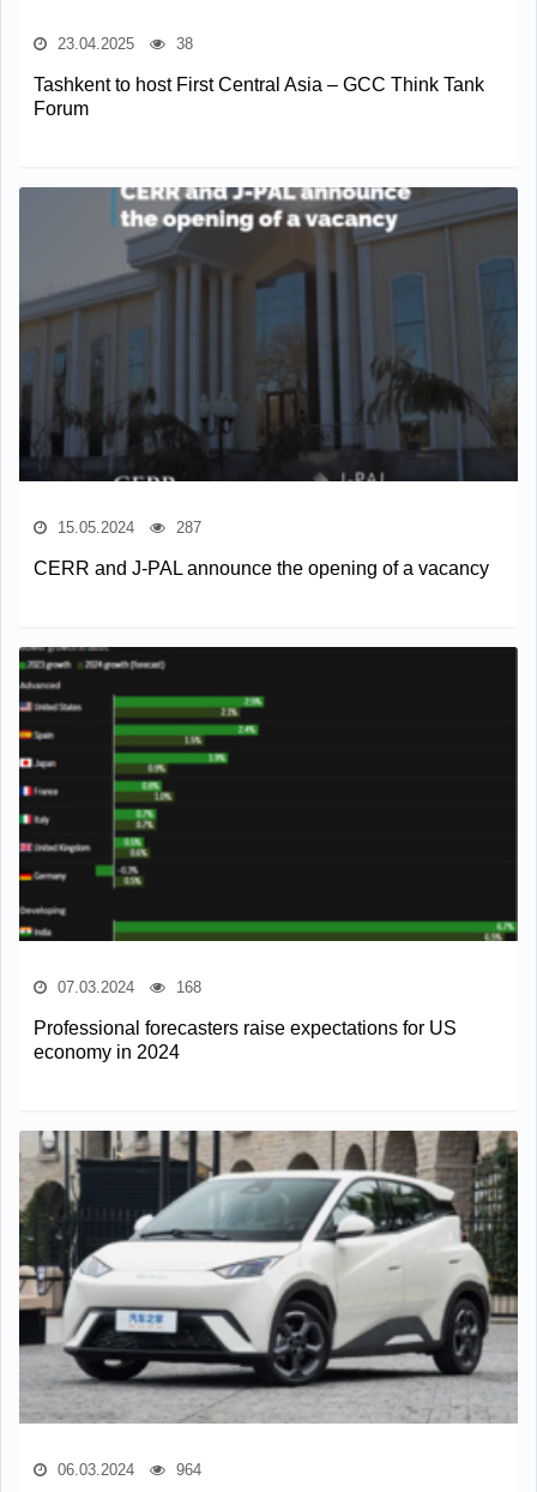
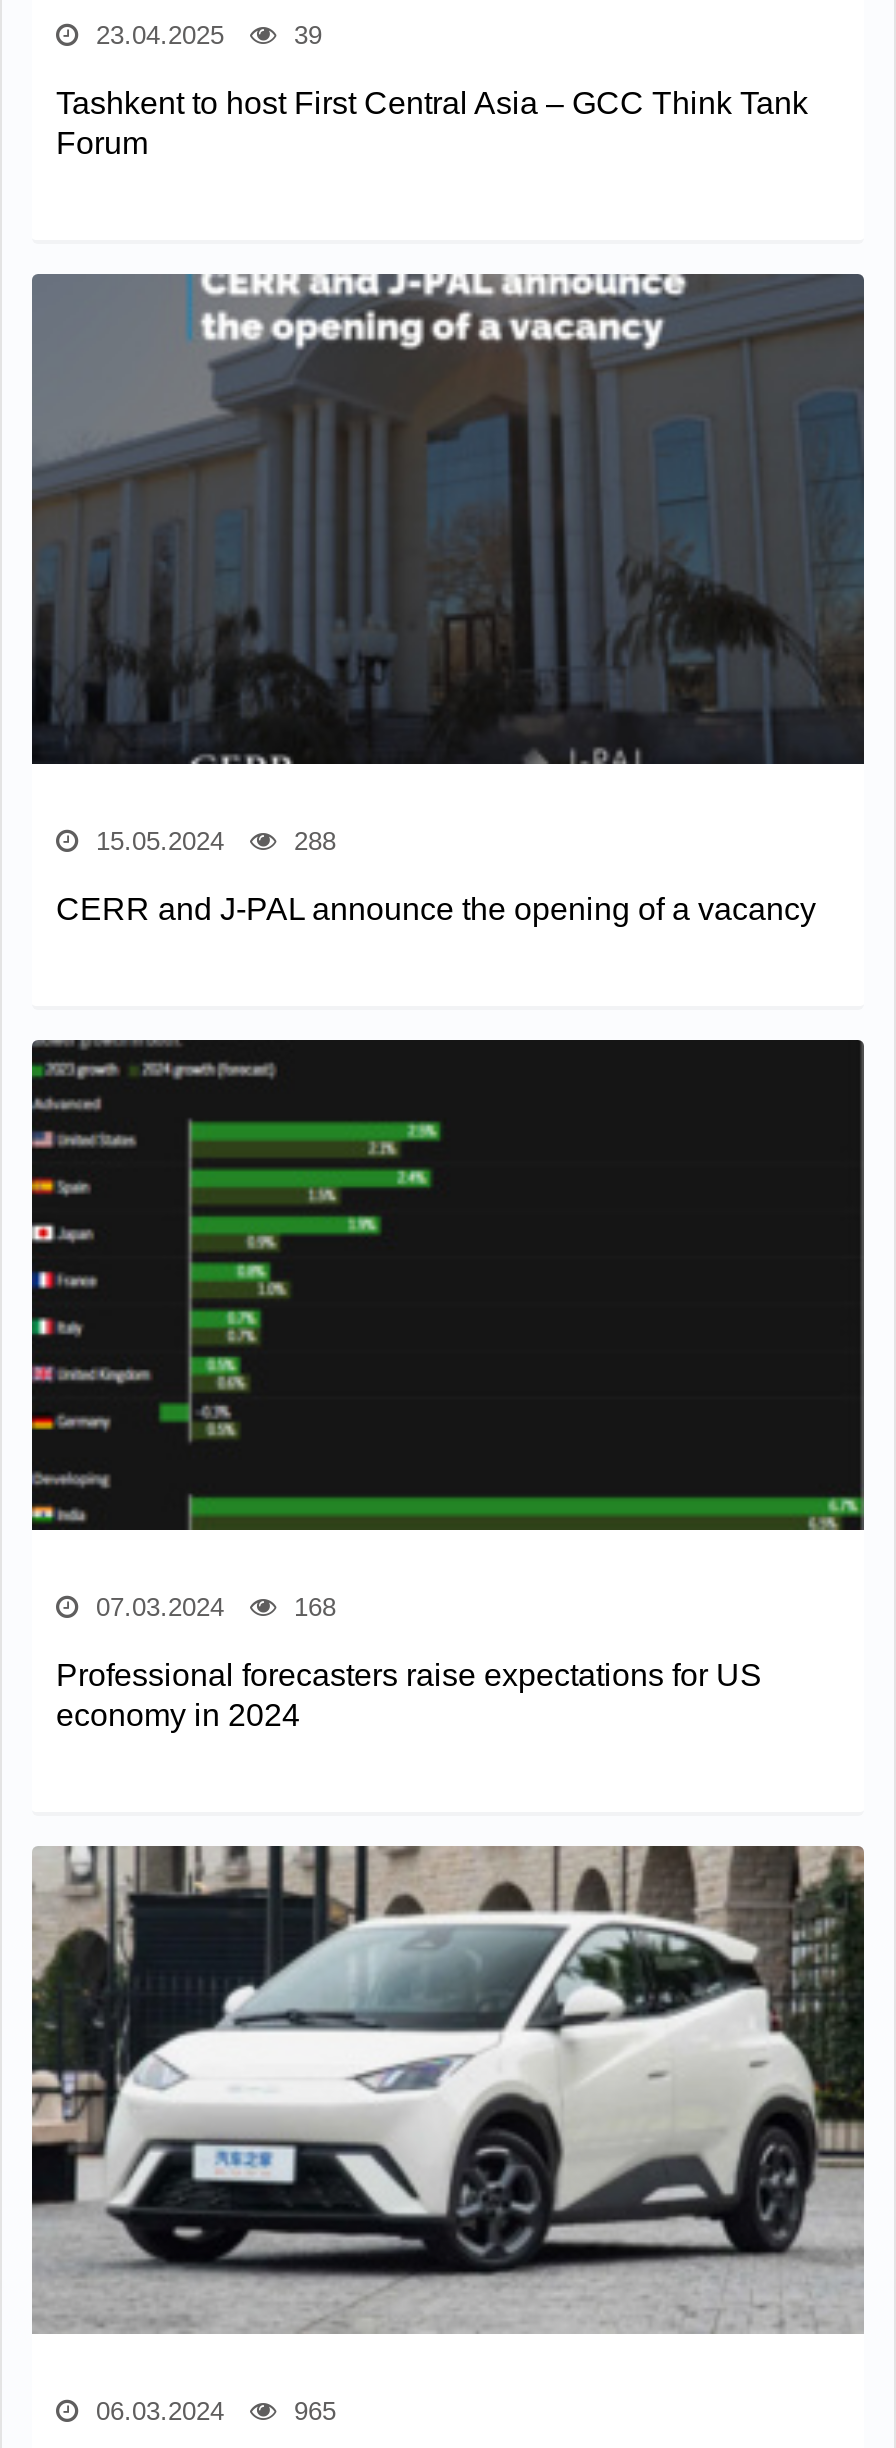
[171,35,193,53] 38 -> [286,20,322,50] 39
[171,518,201,536] 287 -> [286,826,336,856] 288
[171,1461,201,1479] 964 -> [286,2396,336,2426] 965

